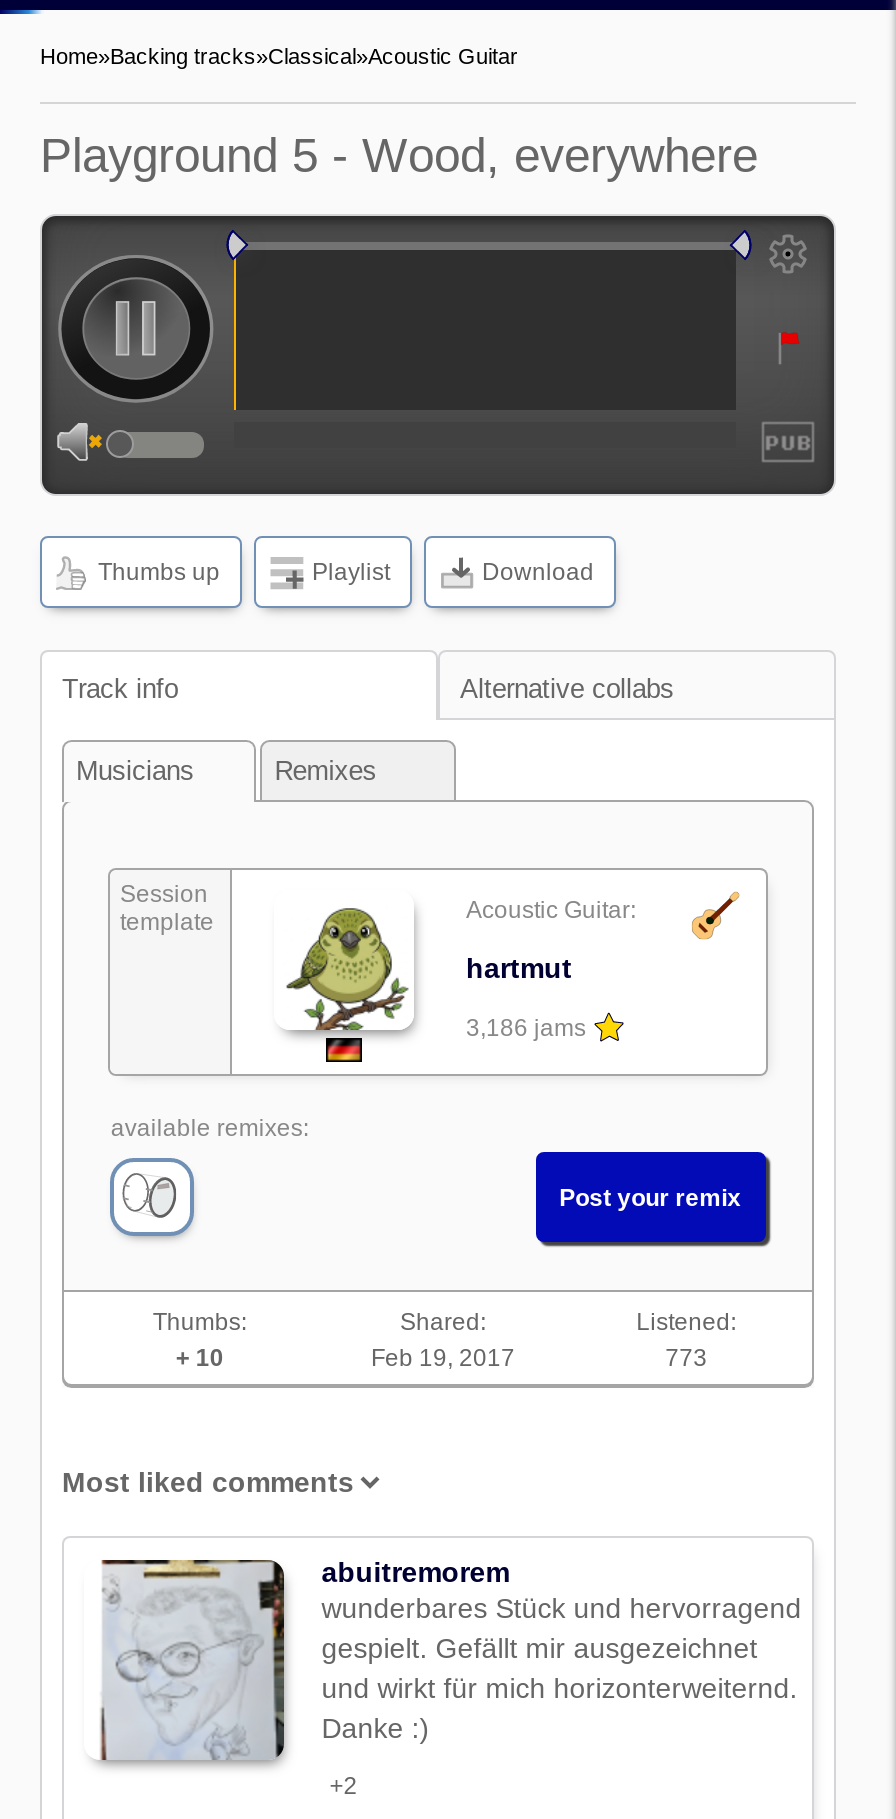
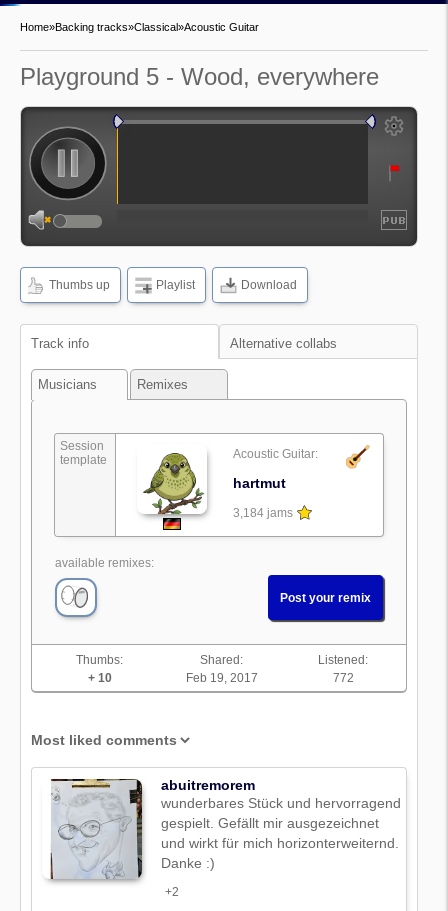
[466,1015,586,1043] 3,186 jams -> [233,506,293,520] 3,184 jams
[665,1345,707,1373] 773 -> [333,671,354,685] 772

